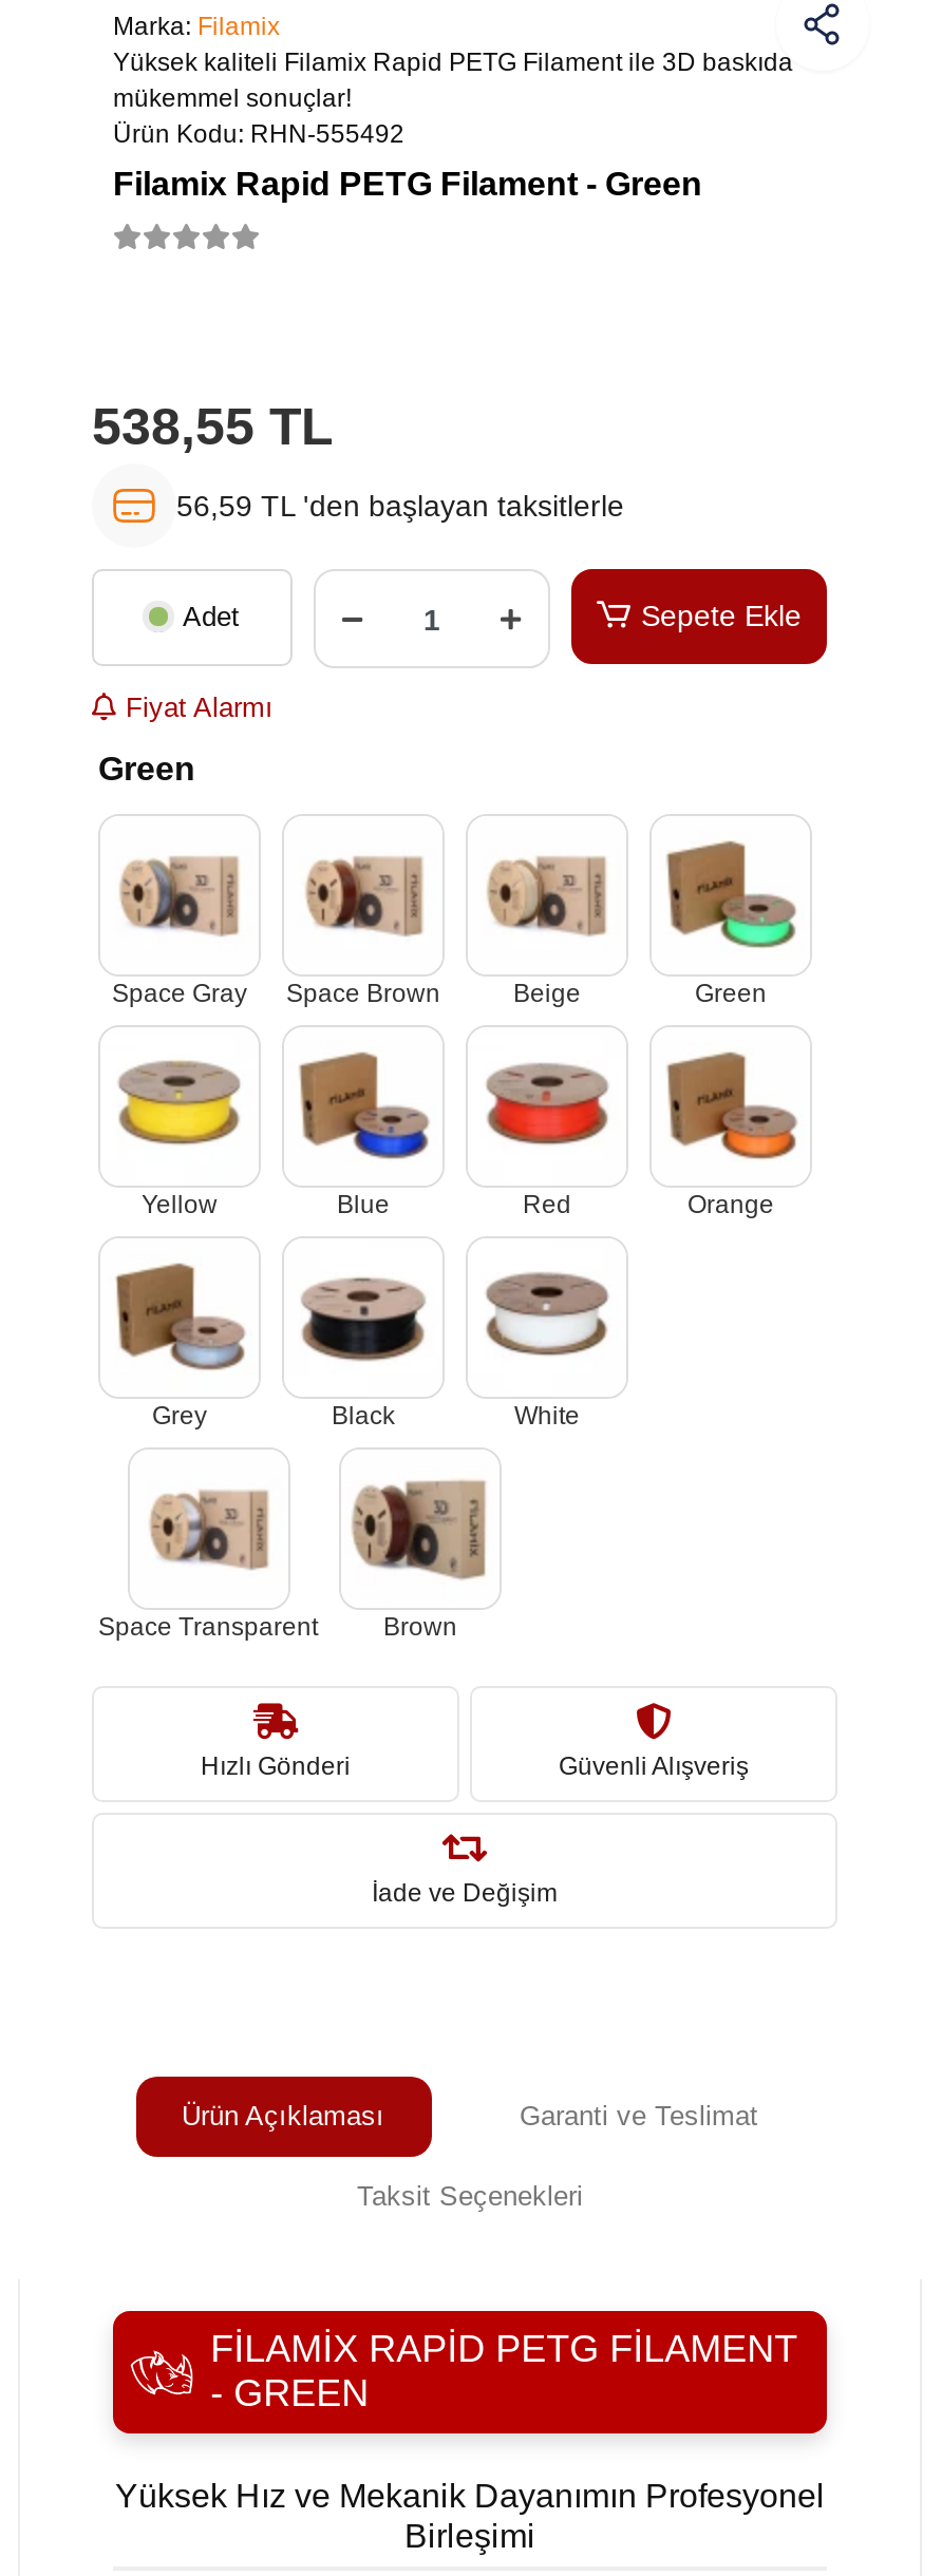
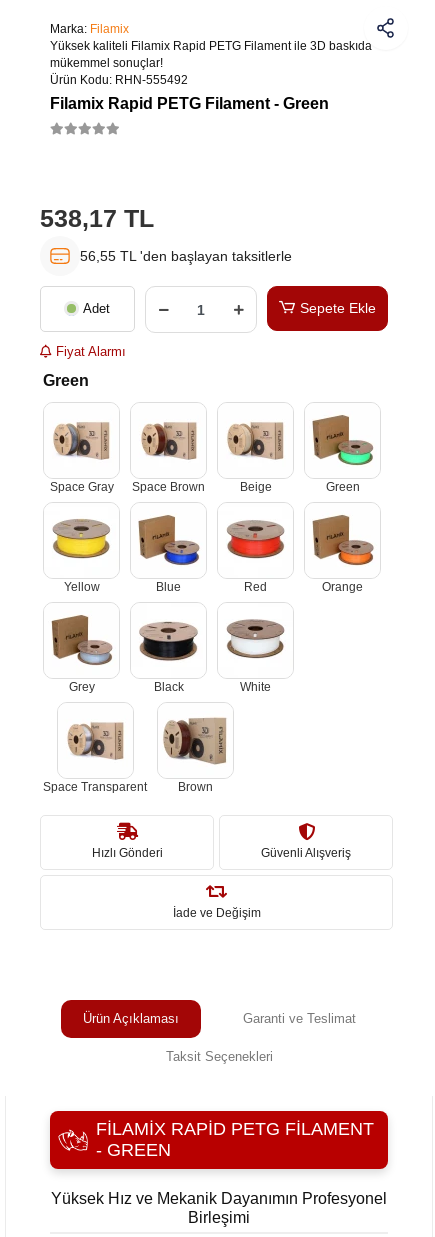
[92,396,333,455] 538,55 TL -> [40,204,154,232] 538,17 TL
[176,489,624,523] 56,59 TL 'den başlayan taksitlerle -> [80,248,292,264] 56,55 TL 'den başlayan taksitlerle

